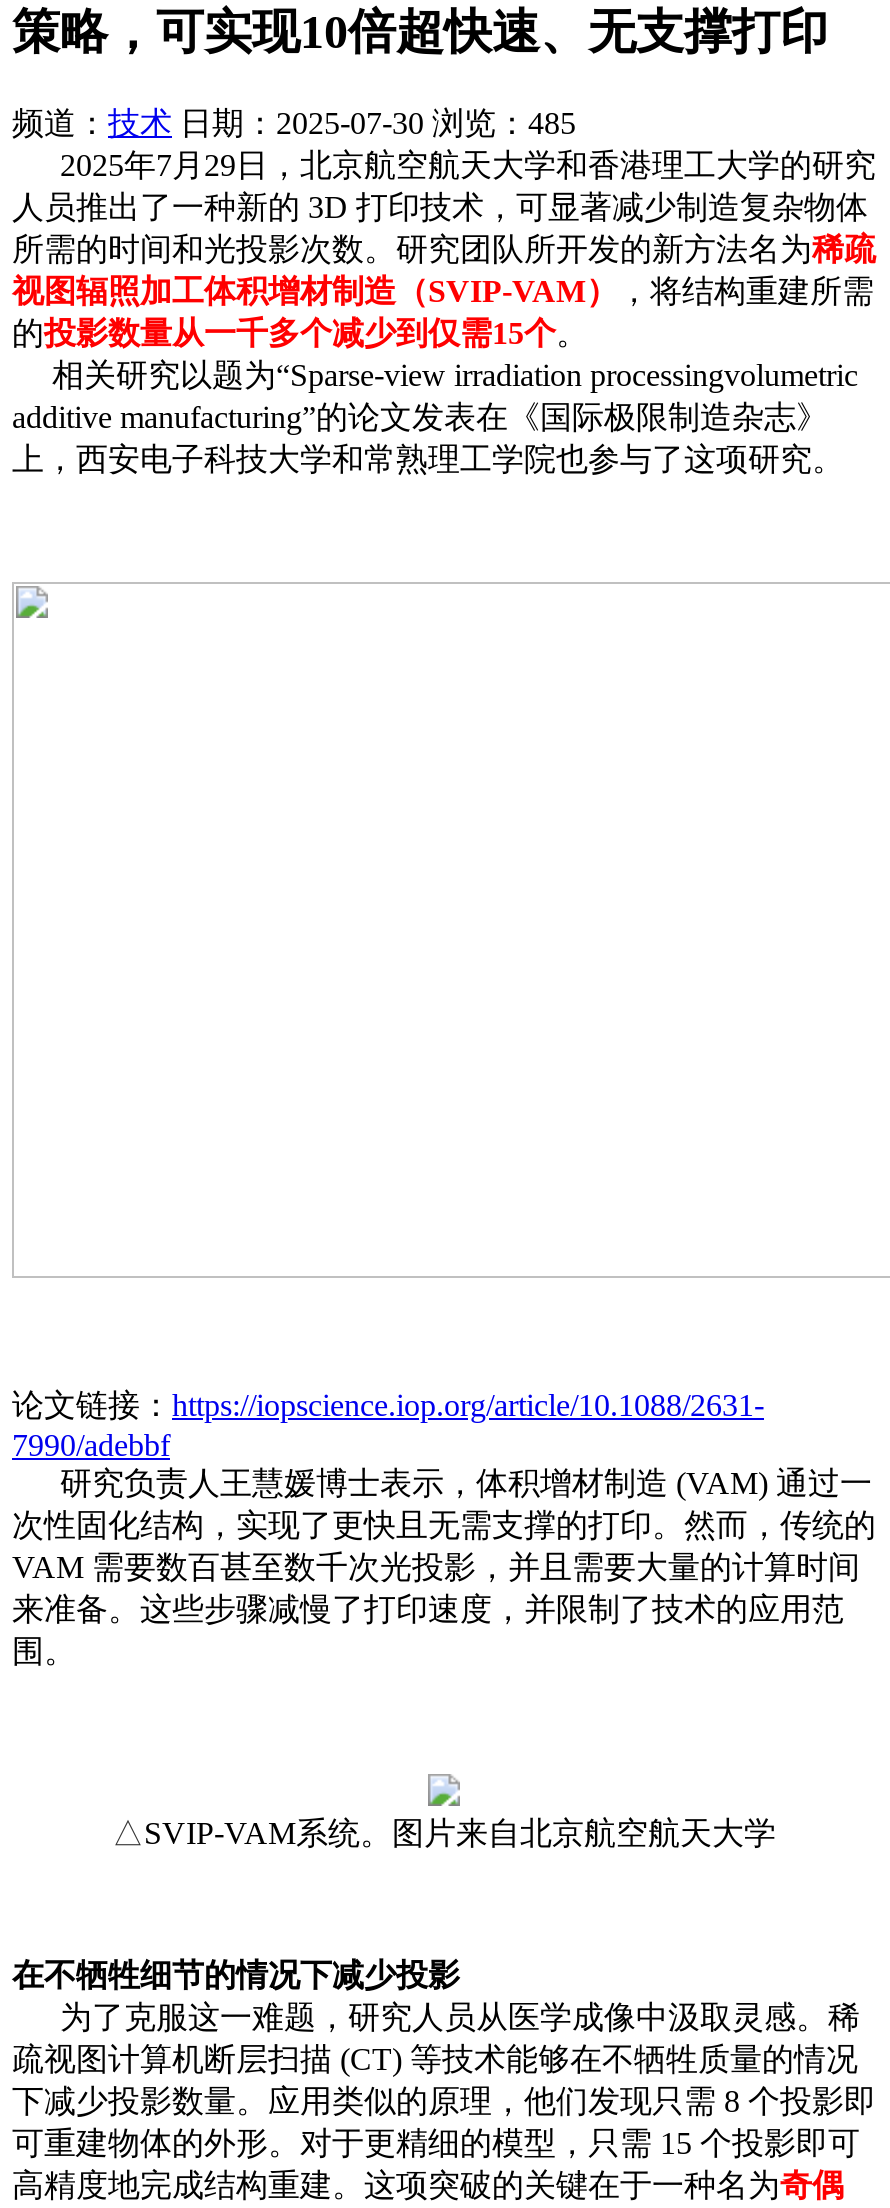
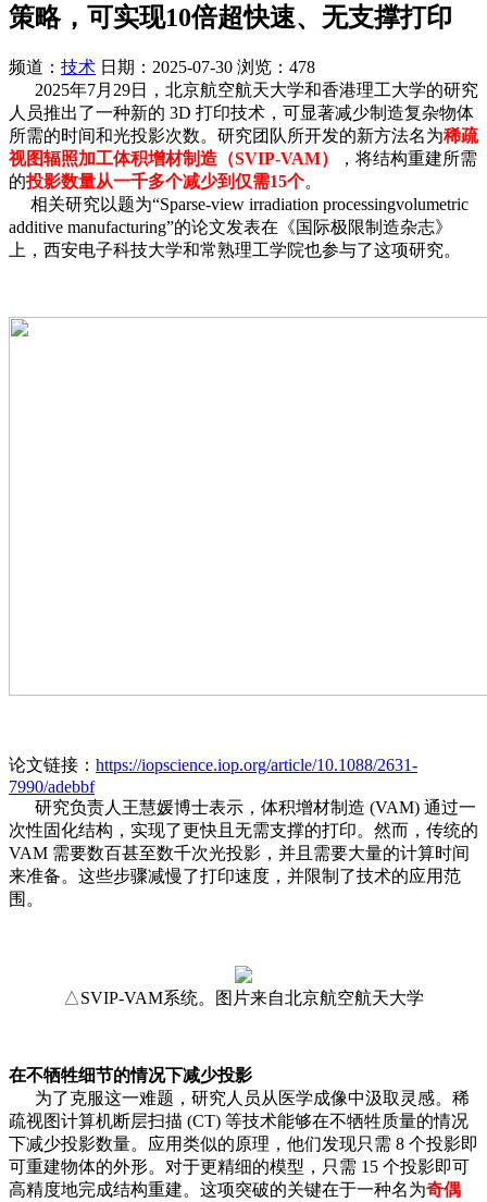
[12,106,576,140] 频道：技术 日期：2025-07-30 浏览：485 -> [9,58,315,76] 频道：技术 日期：2025-07-30 浏览：478

